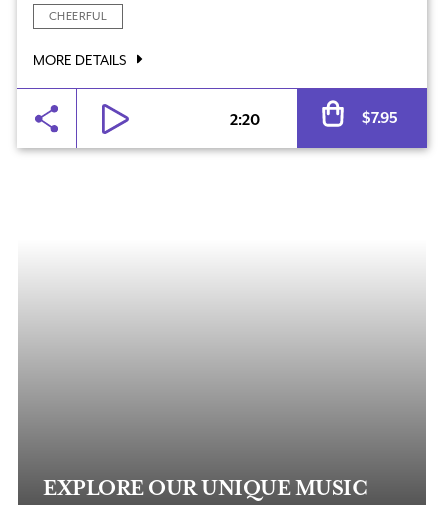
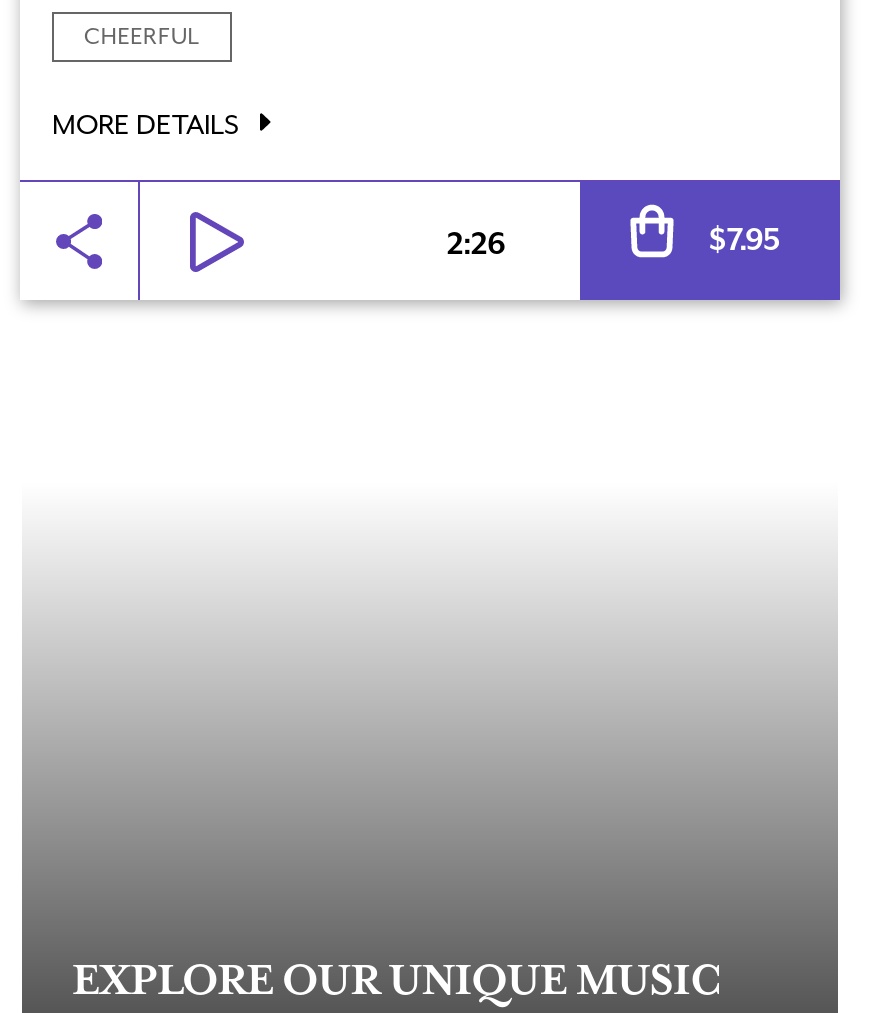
[230,110,260,128] 2:20 -> [447,225,505,261] 2:26

